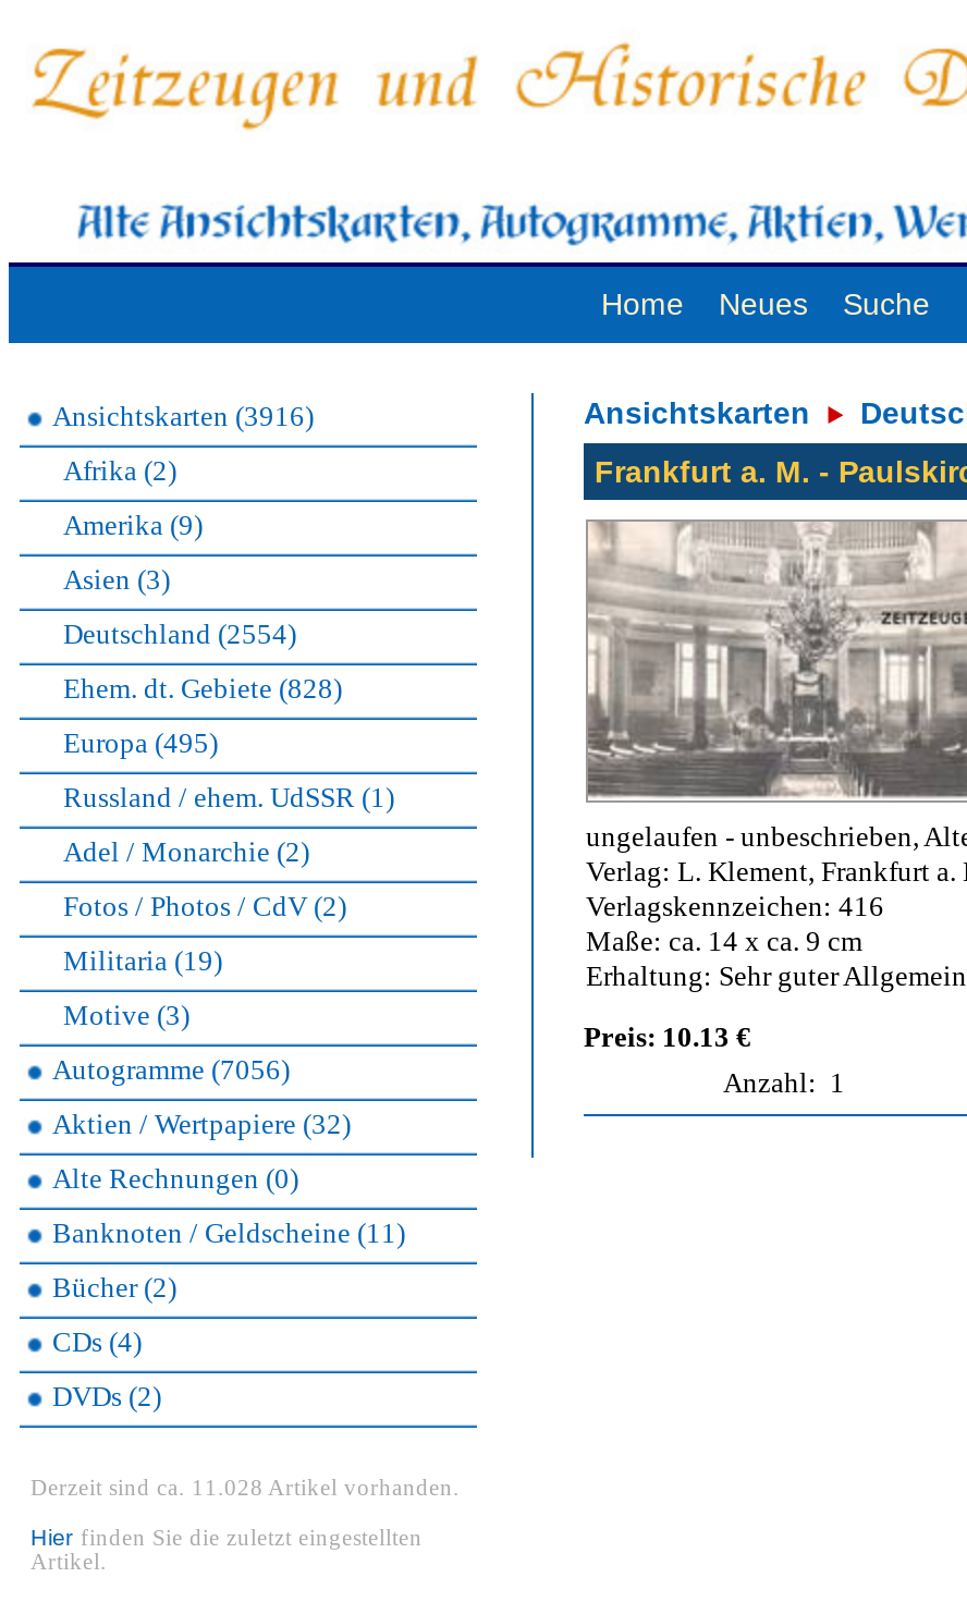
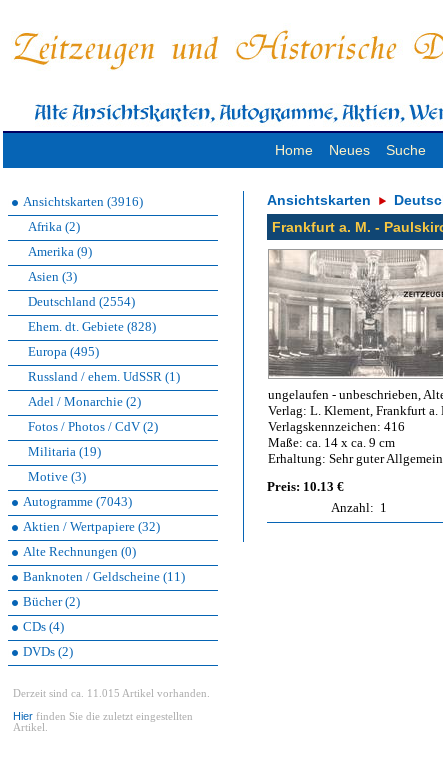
[52,1053,290,1086] Autogramme (7056) -> [23,494,132,509] Autogramme (7043)
[30,1476,460,1500] Derzeit sind ca. 11.028 Artikel vorhanden. -> [13,688,210,699] Derzeit sind ca. 11.015 Artikel vorhanden.

